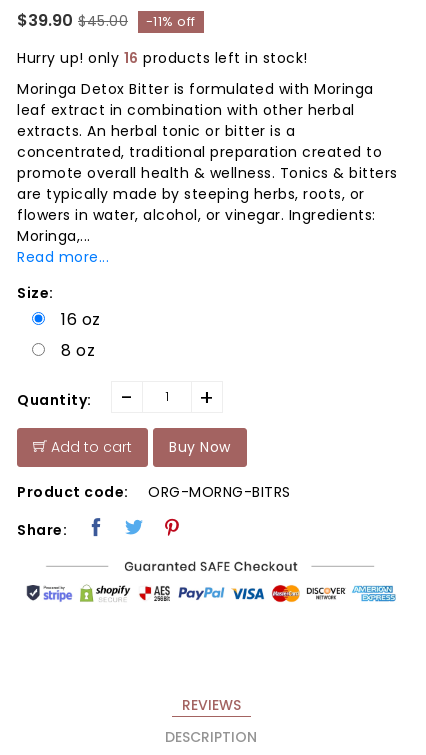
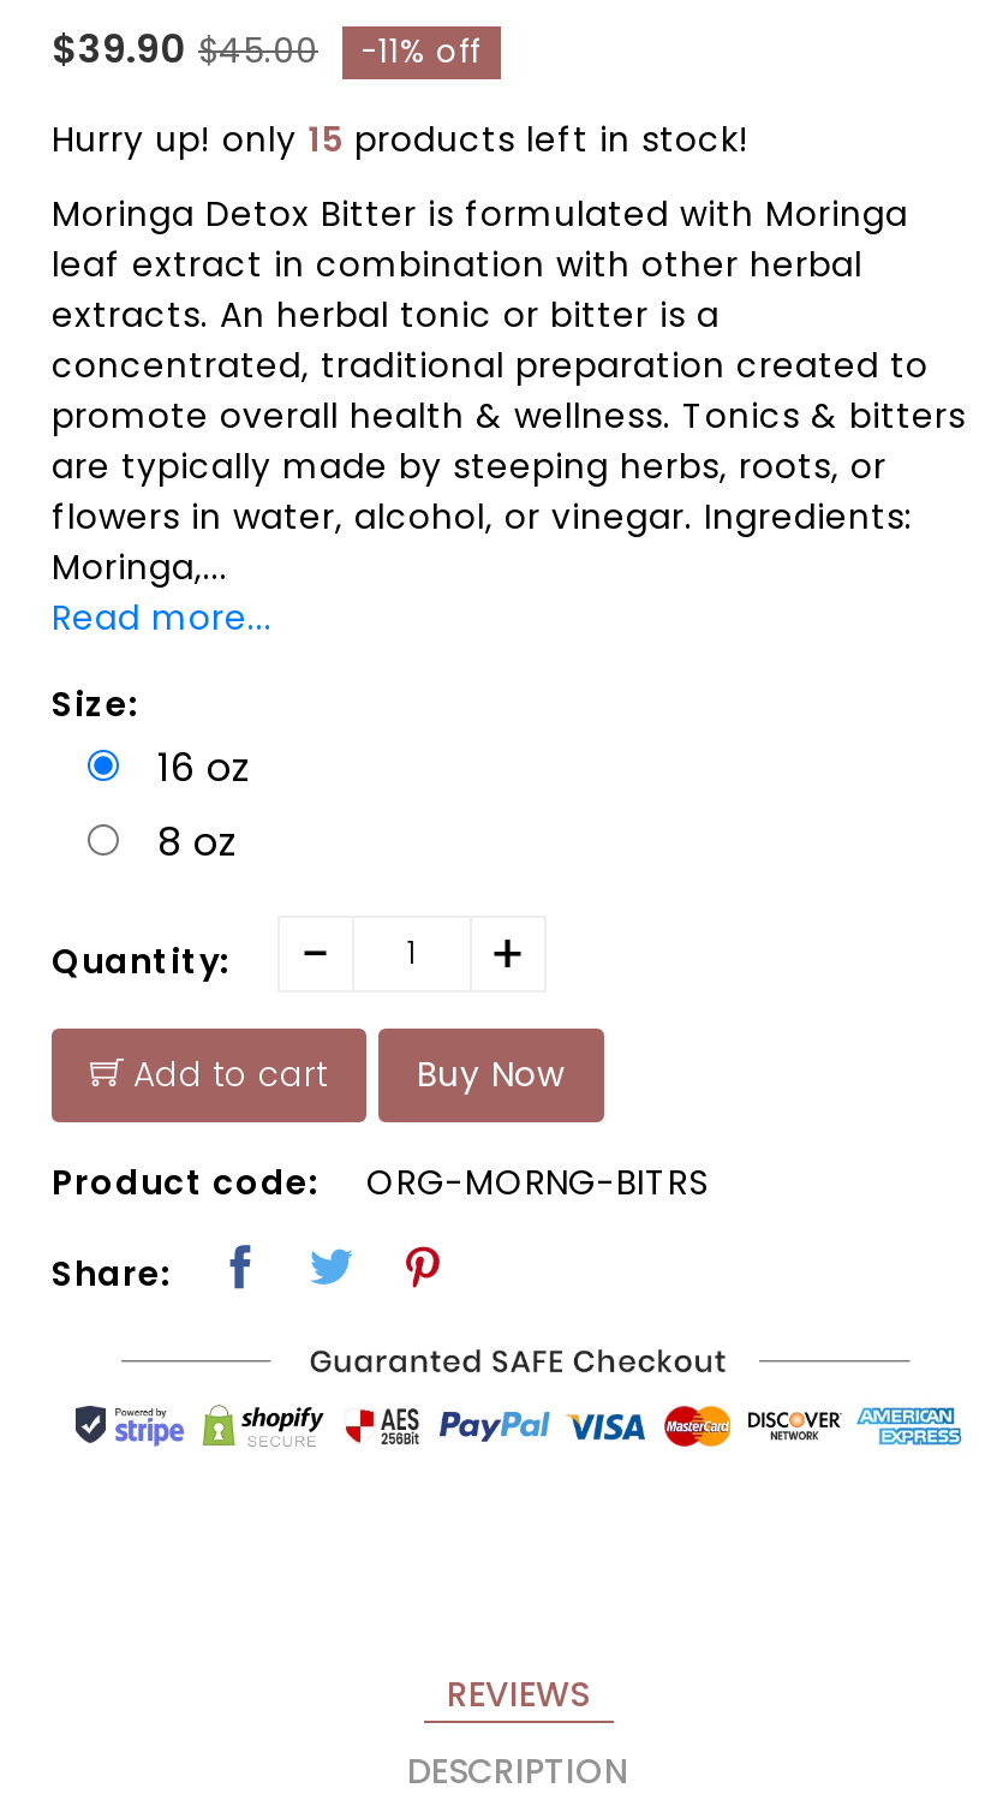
[17,48,307,68] Hurry up! only 16 products left in stock! -> [52,116,750,164] Hurry up! only 15 products left in stock!

